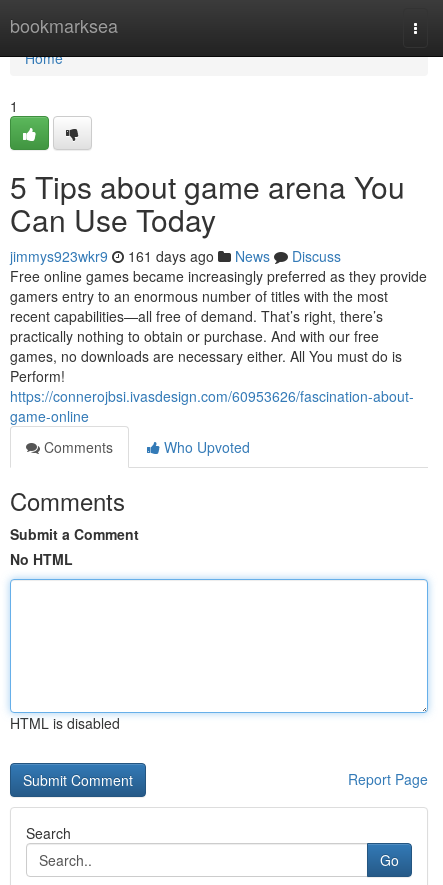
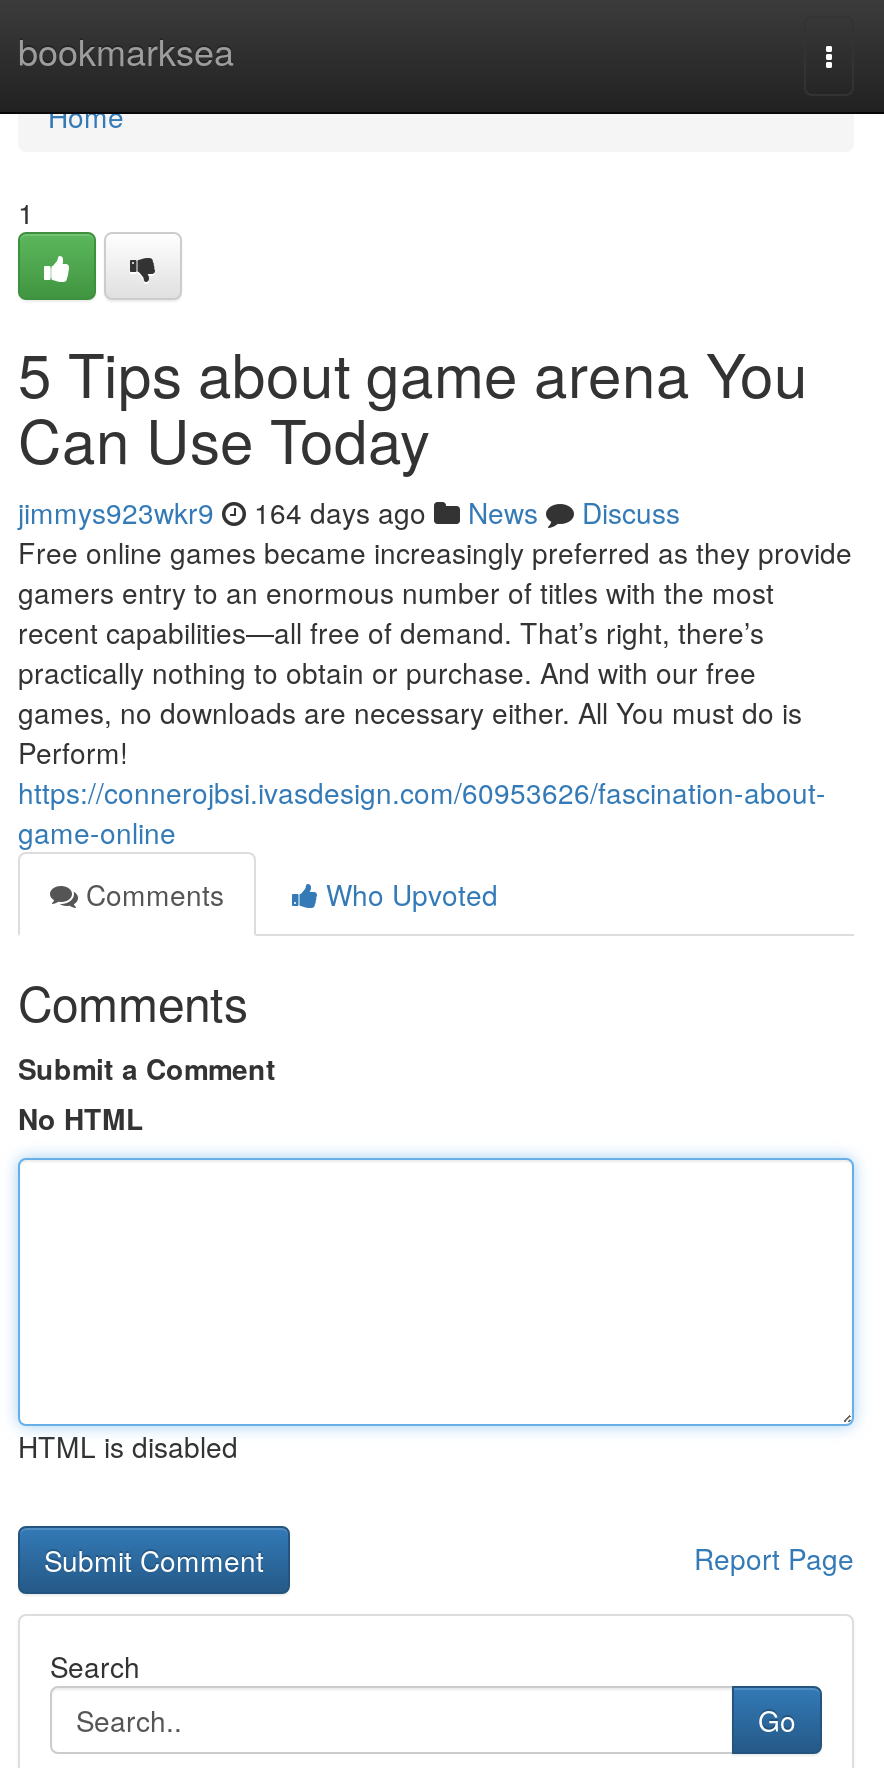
[10,246,341,266] jimmys923wkr9 161 days ago News Discuss -> [18,492,680,532] jimmys923wkr9 164 days ago News Discuss

